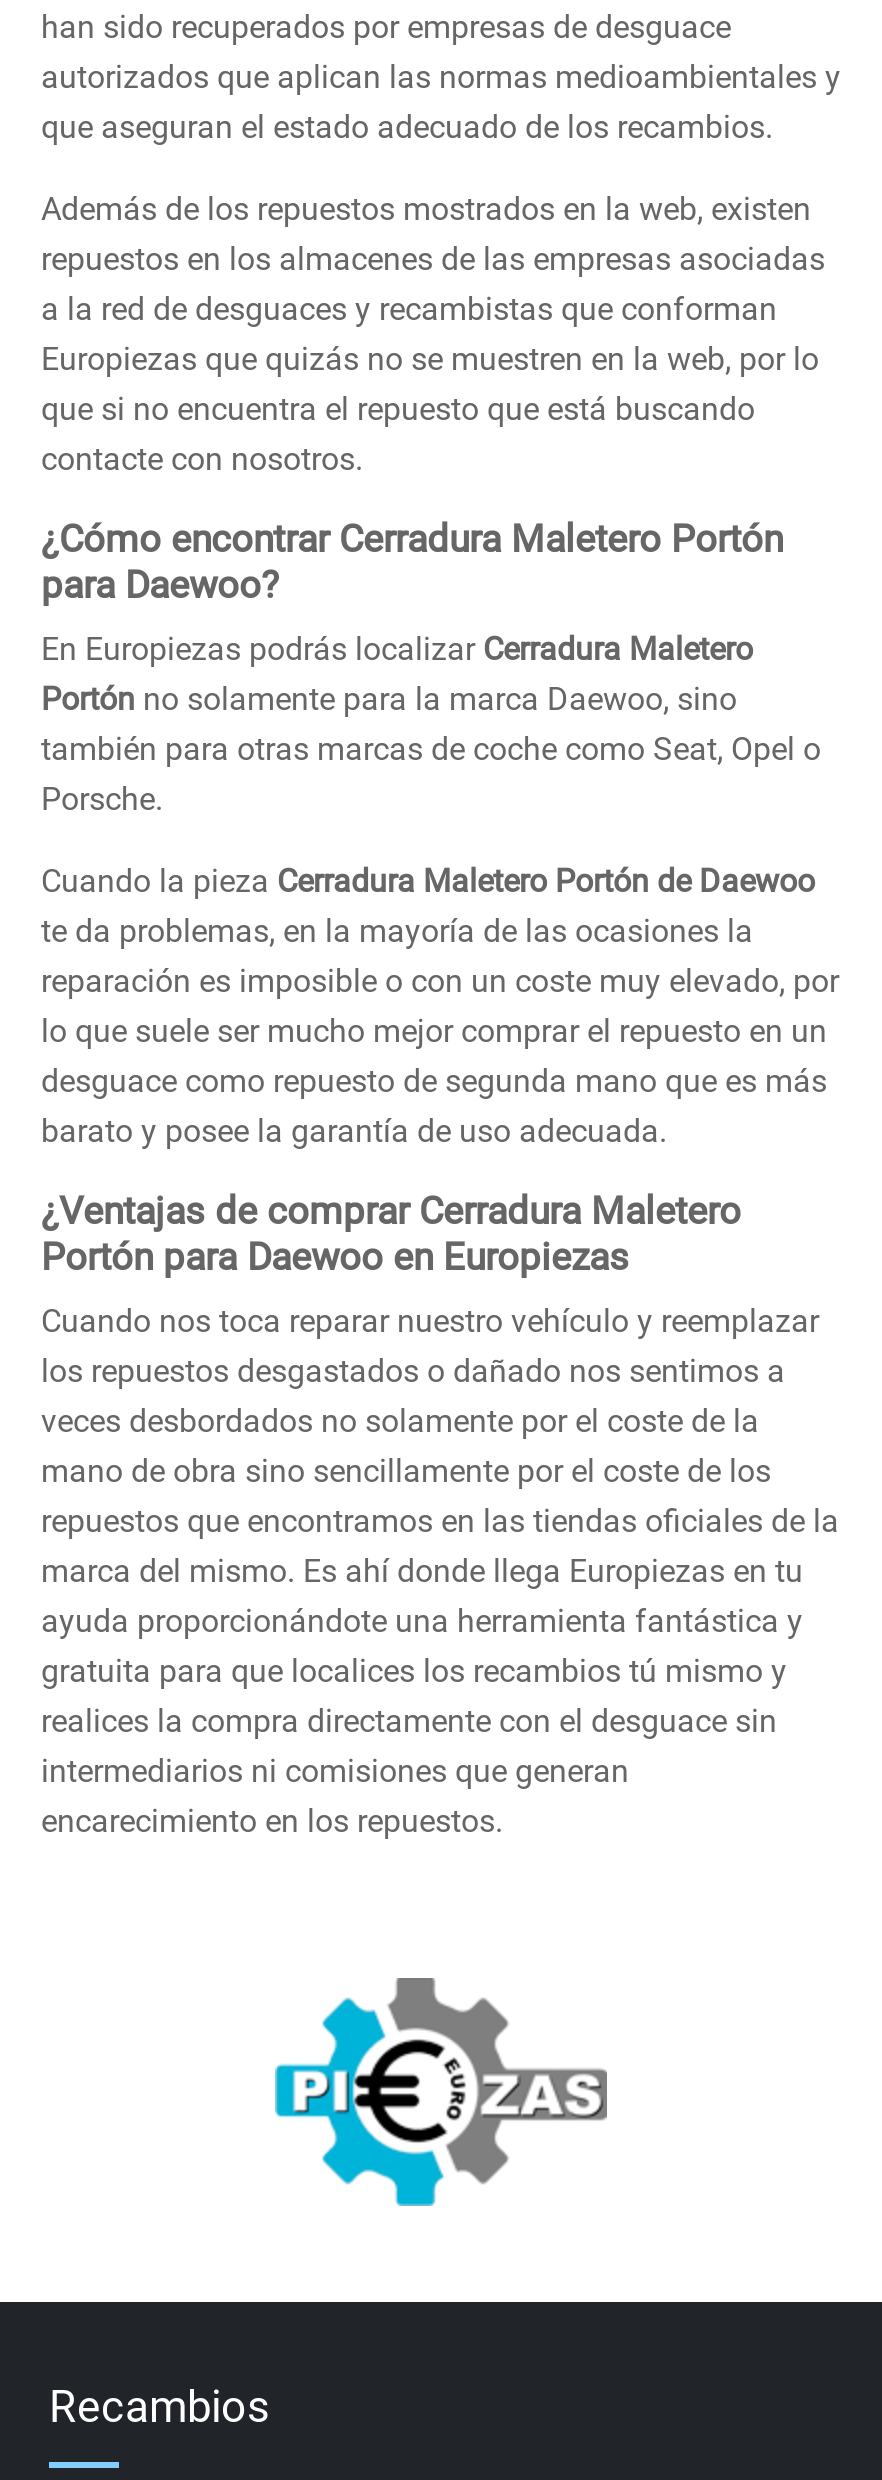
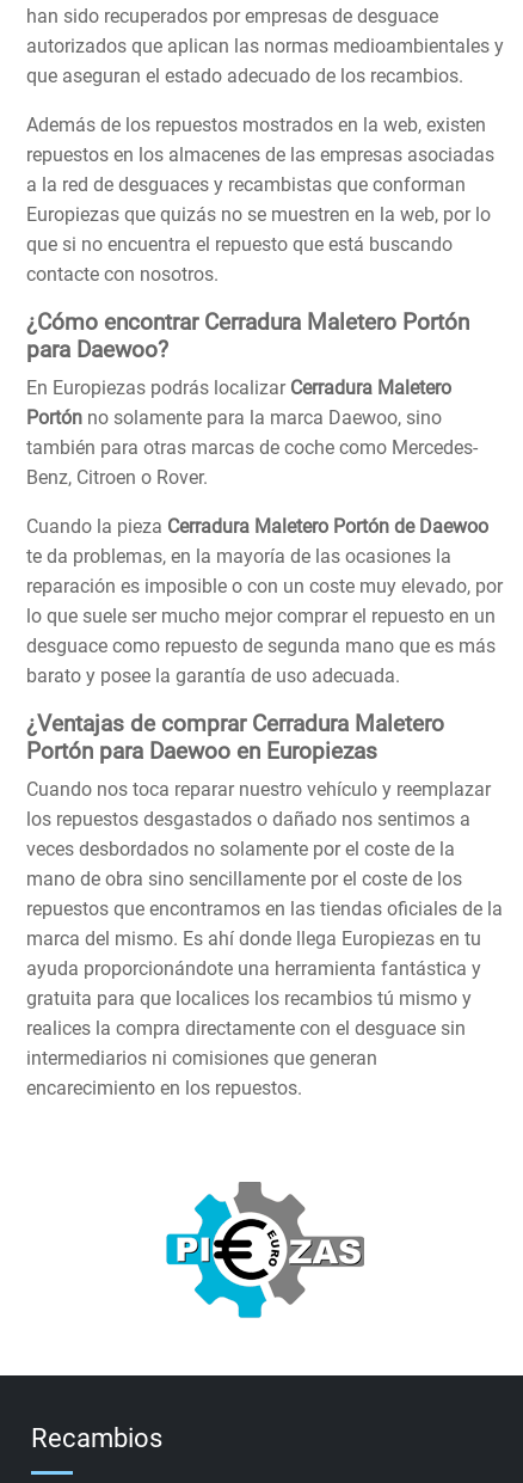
[41,730,821,818] también para otras marcas de coche como Seat, Opel o | Porsche. -> [26,436,478,489] también para otras marcas de coche como Mercedes- | Benz, Citroen o Rover.

